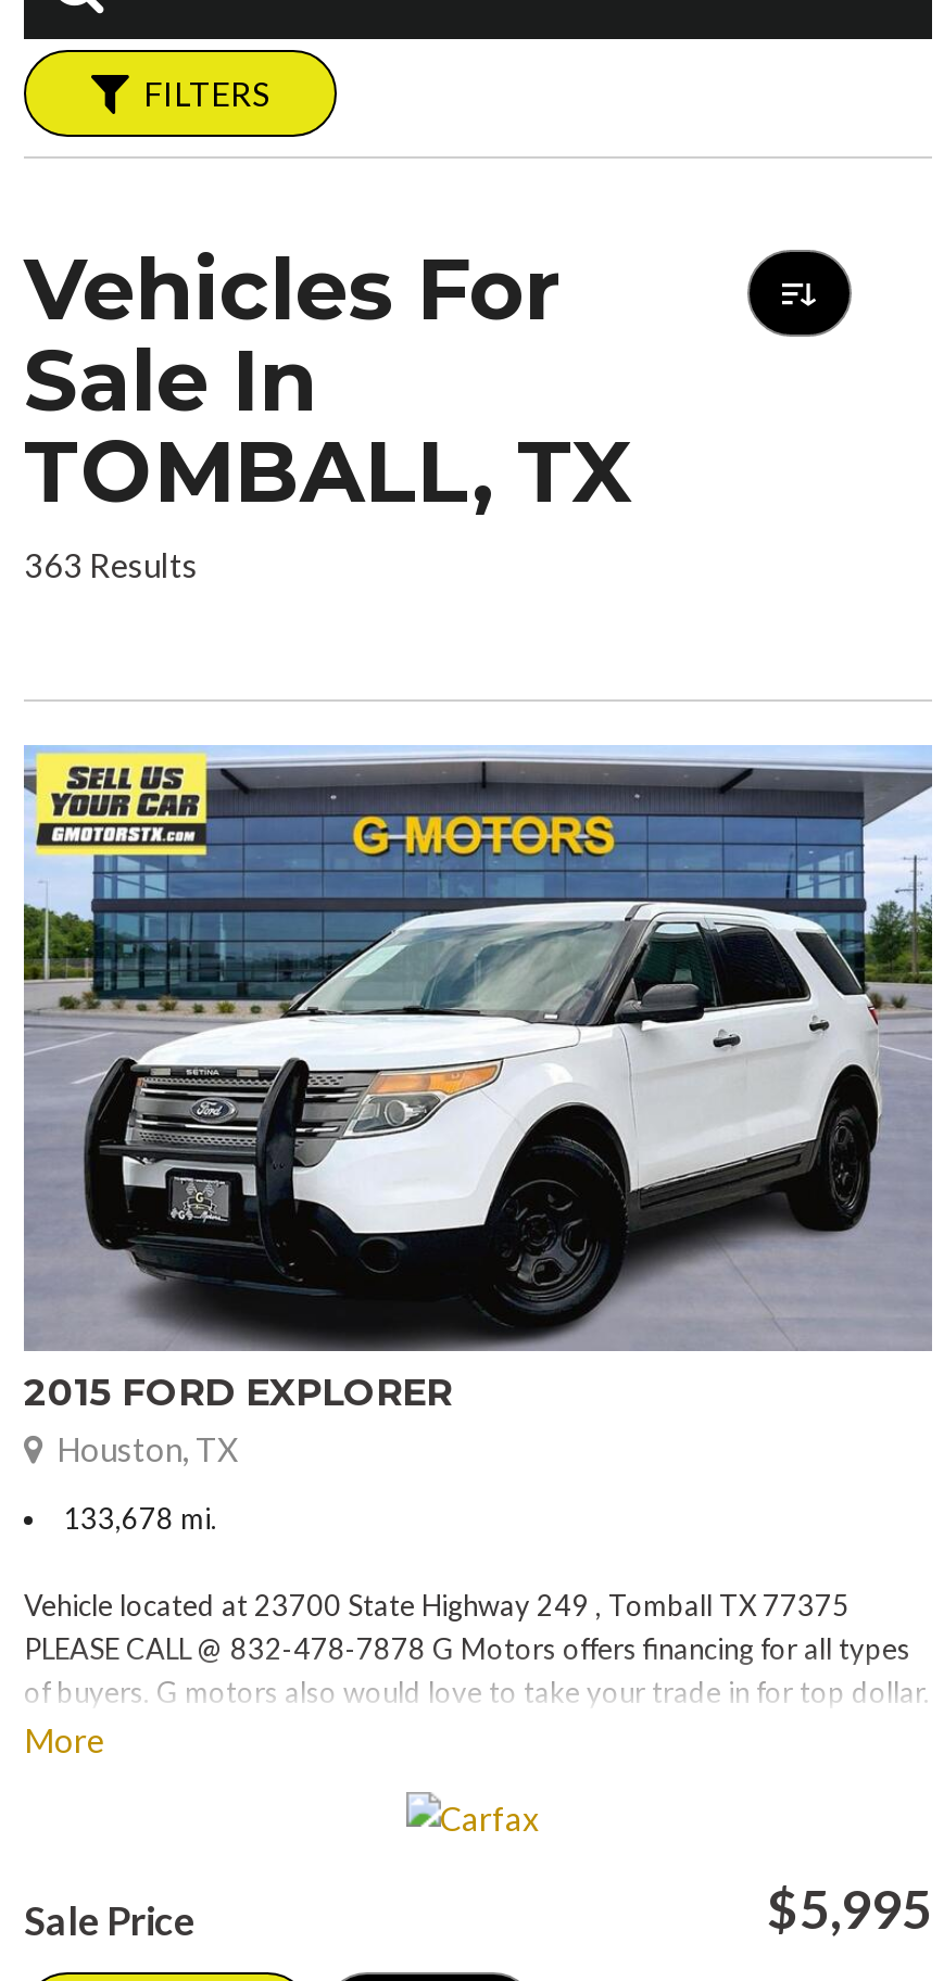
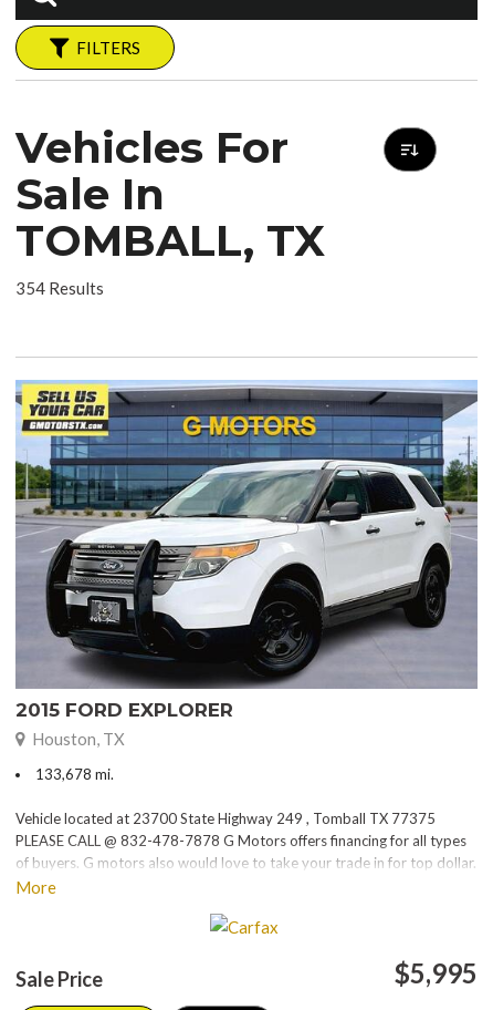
[24,545,198,584] 363 Results -> [15,278,104,298] 354 Results

